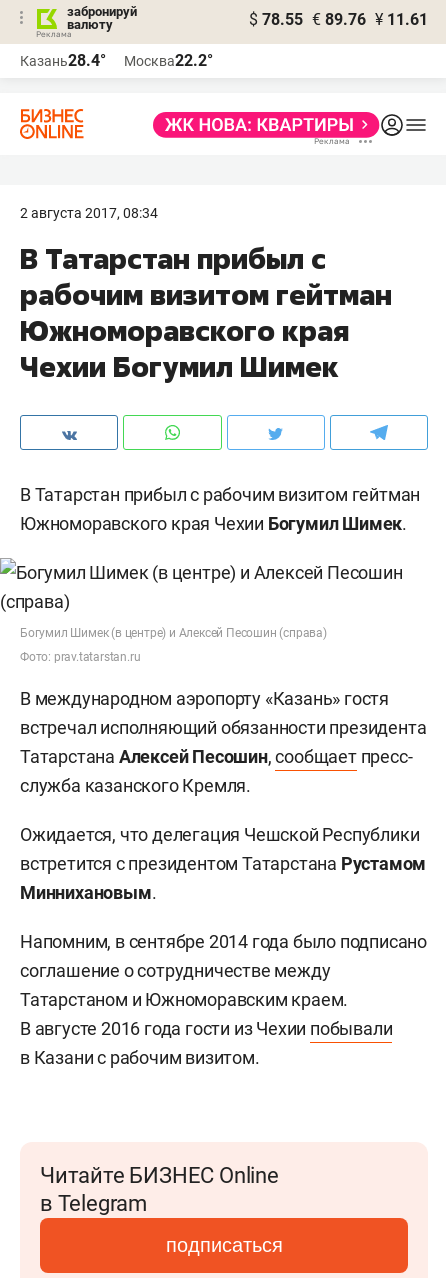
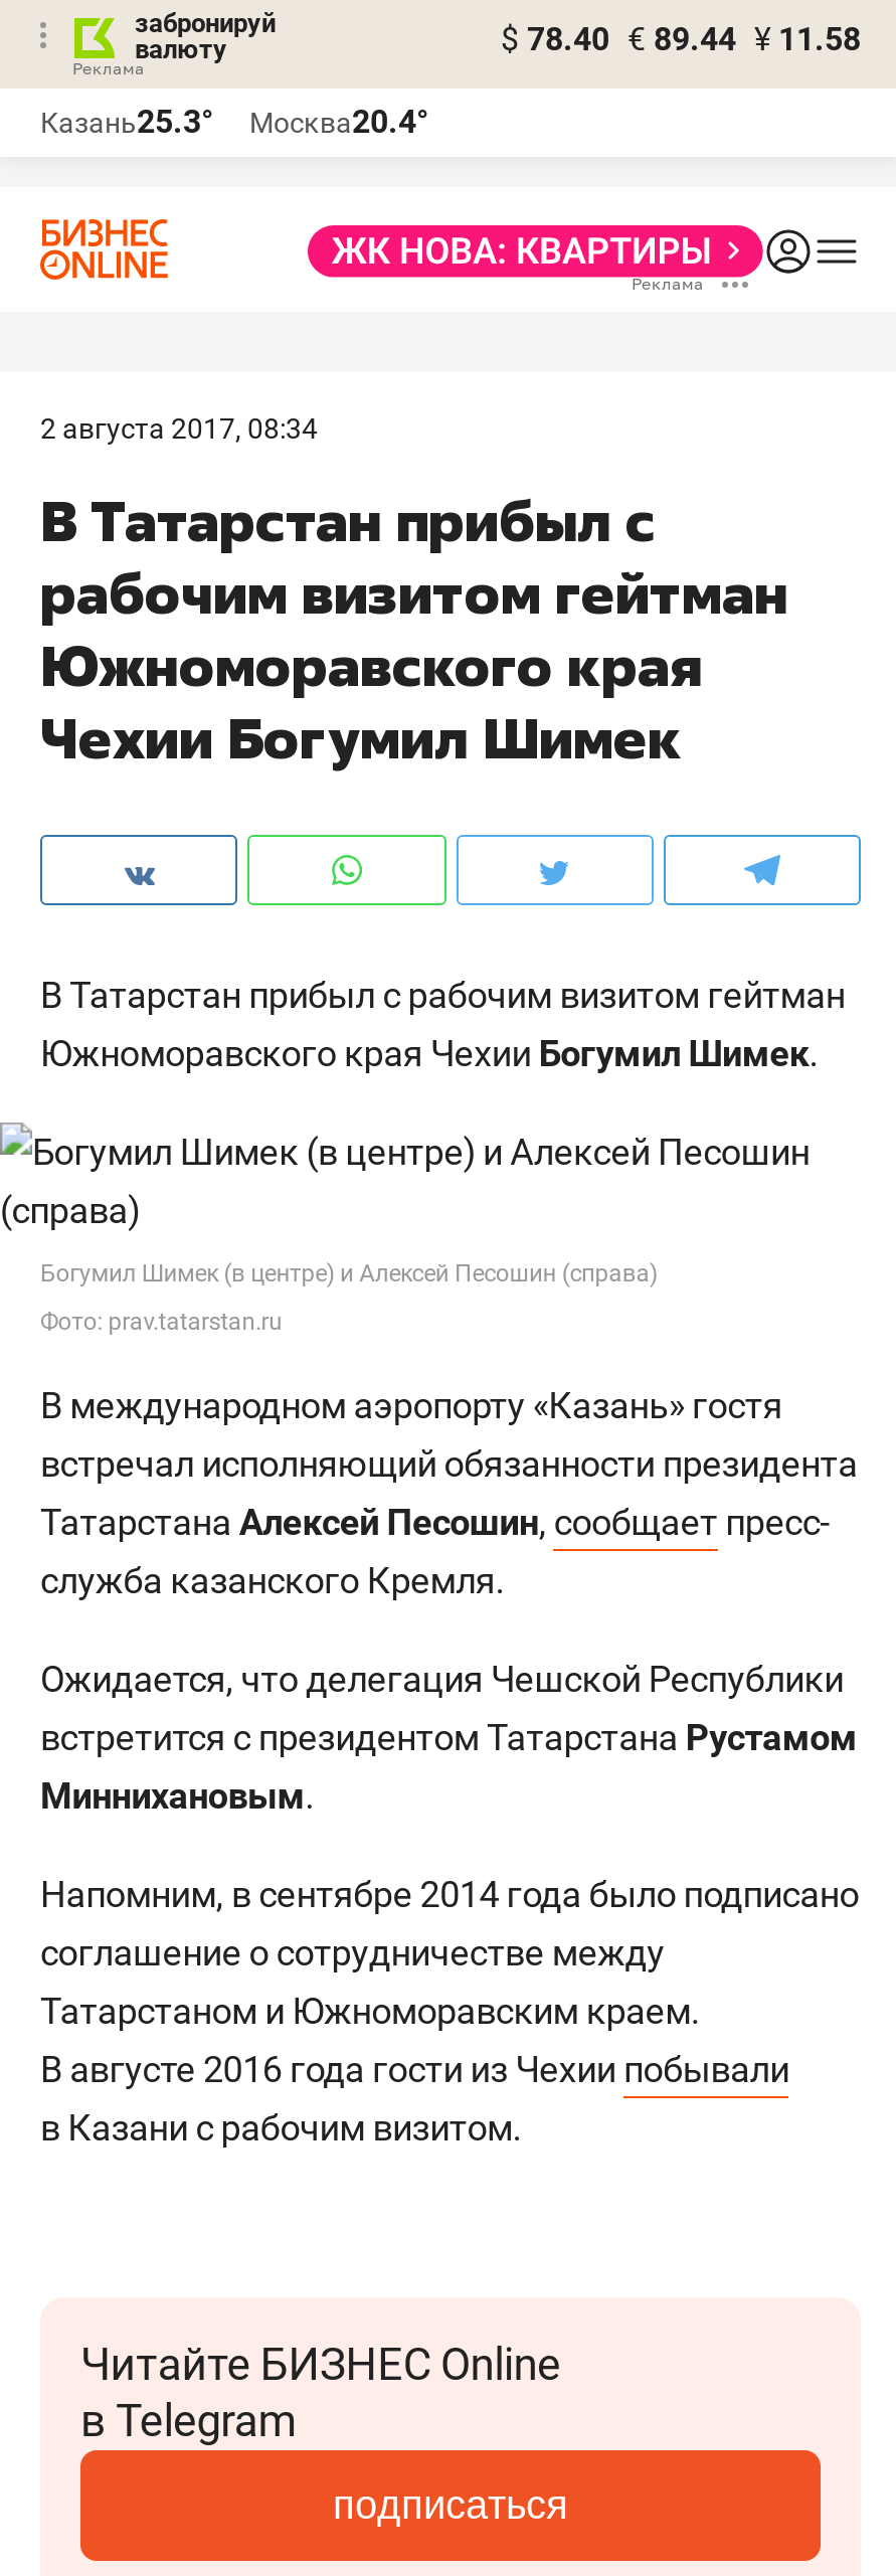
[249,10,428,29] $ 78.55 € 89.76 ¥ 11.61 -> [501,20,861,58] $ 78.40 € 89.44 ¥ 11.58
[20,51,106,70] Казань28.4° -> [40,103,213,141] Казань25.3°
[124,51,213,70] Москва22.2° -> [249,103,428,141] Москва20.4°

